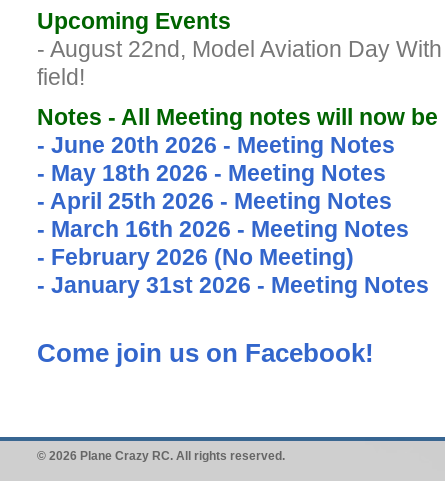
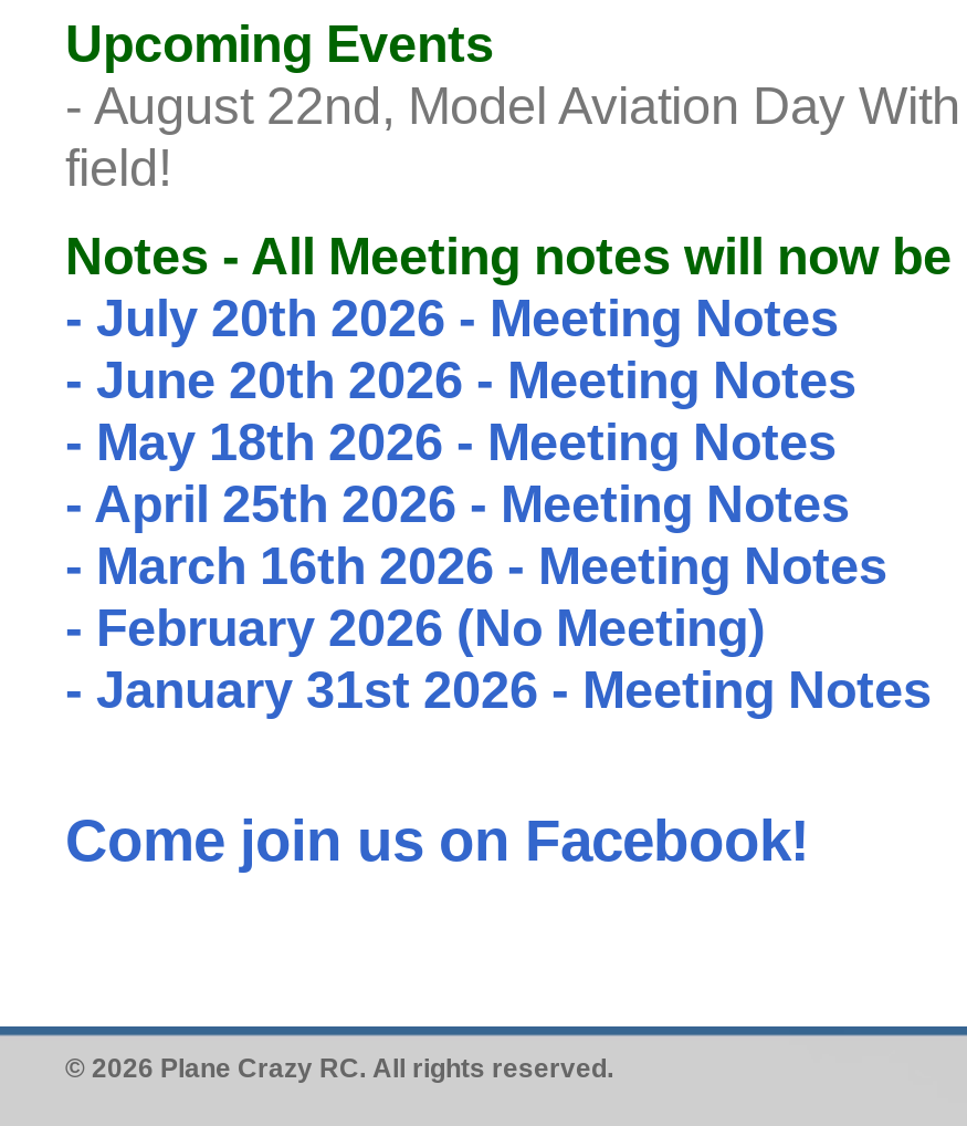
none -> [65,291,852,348] - July 20th 2026 - Meeting Notes

